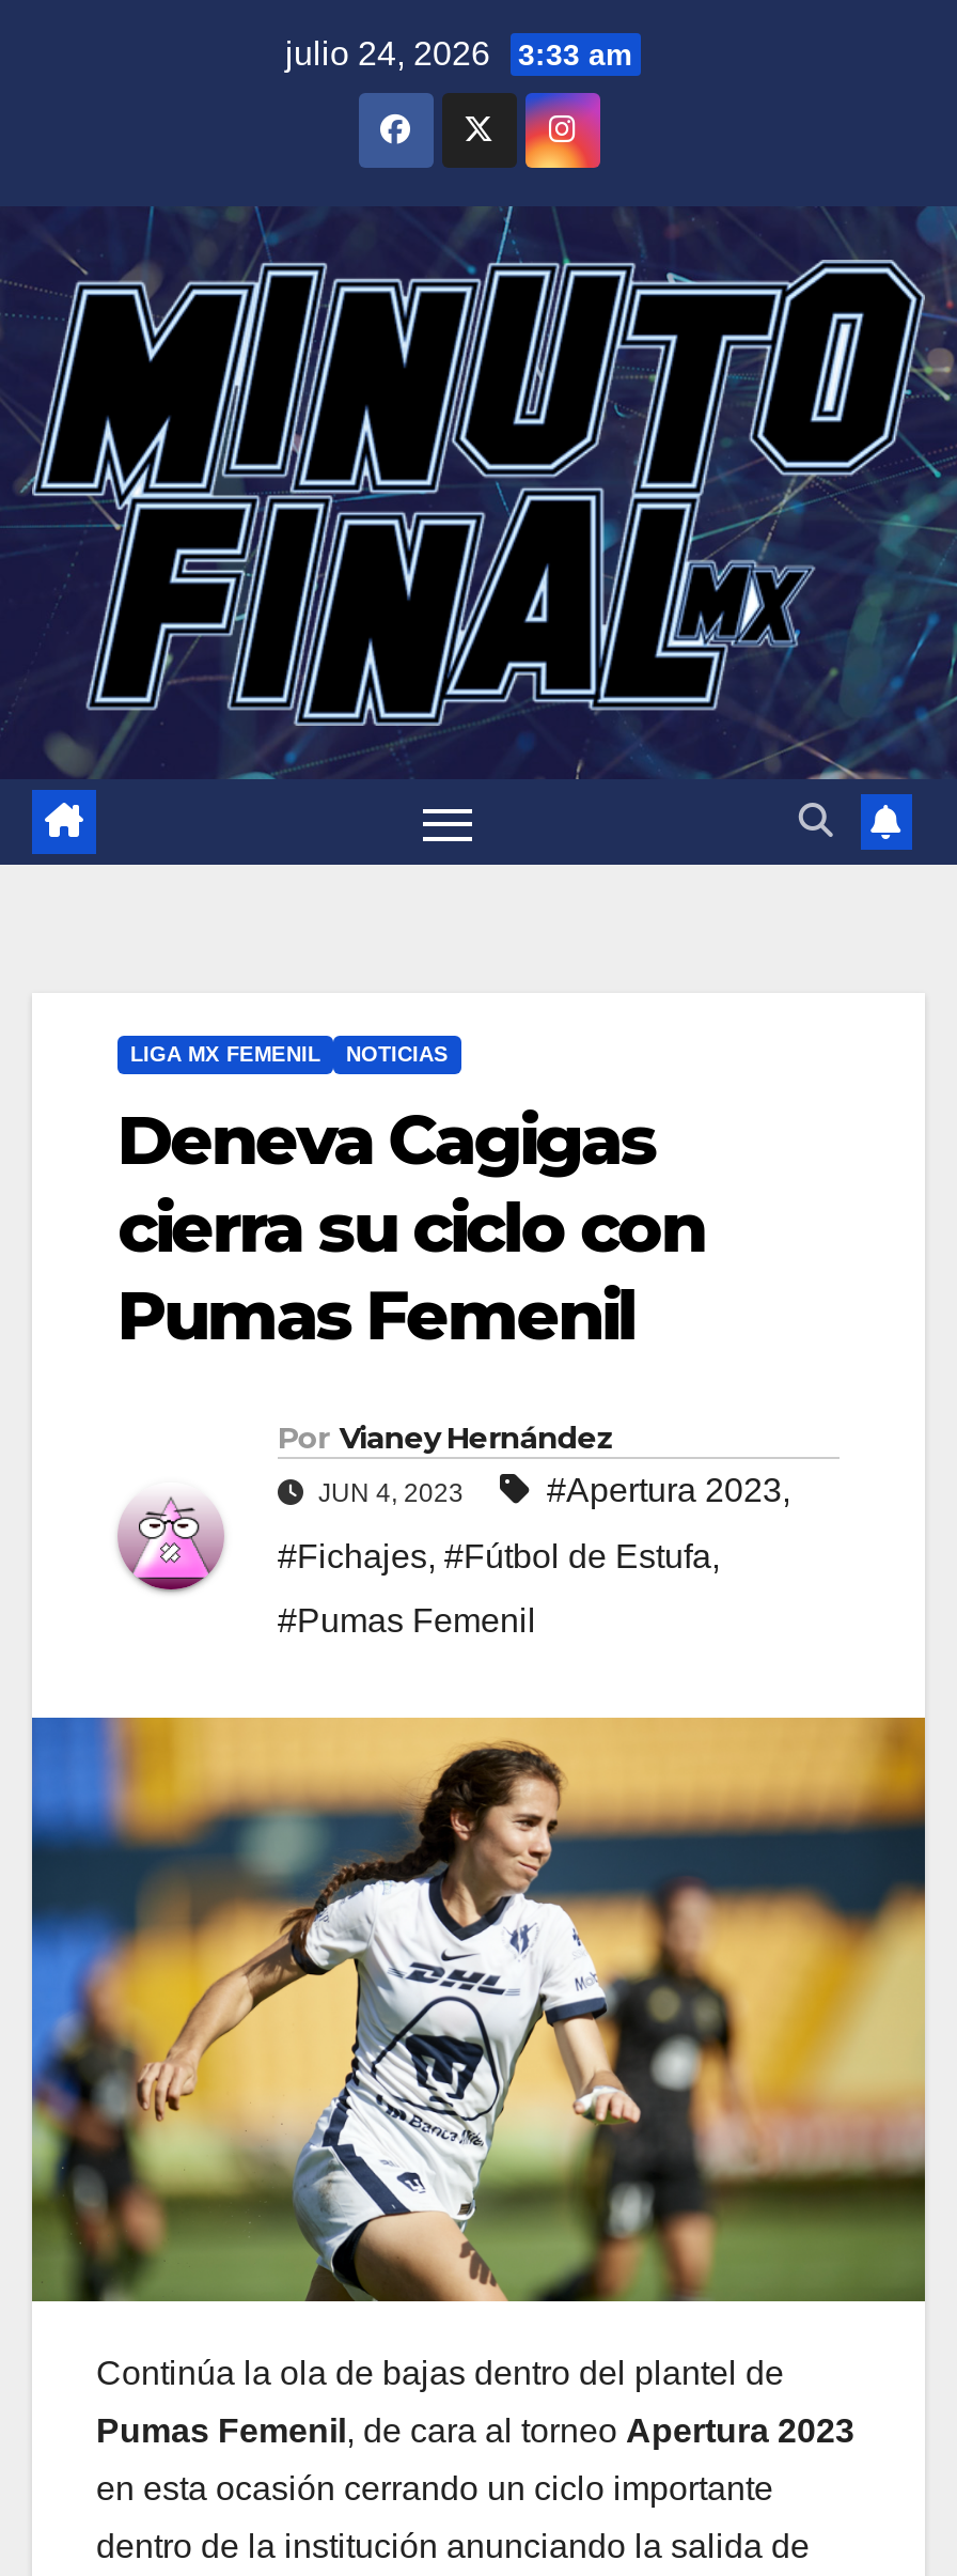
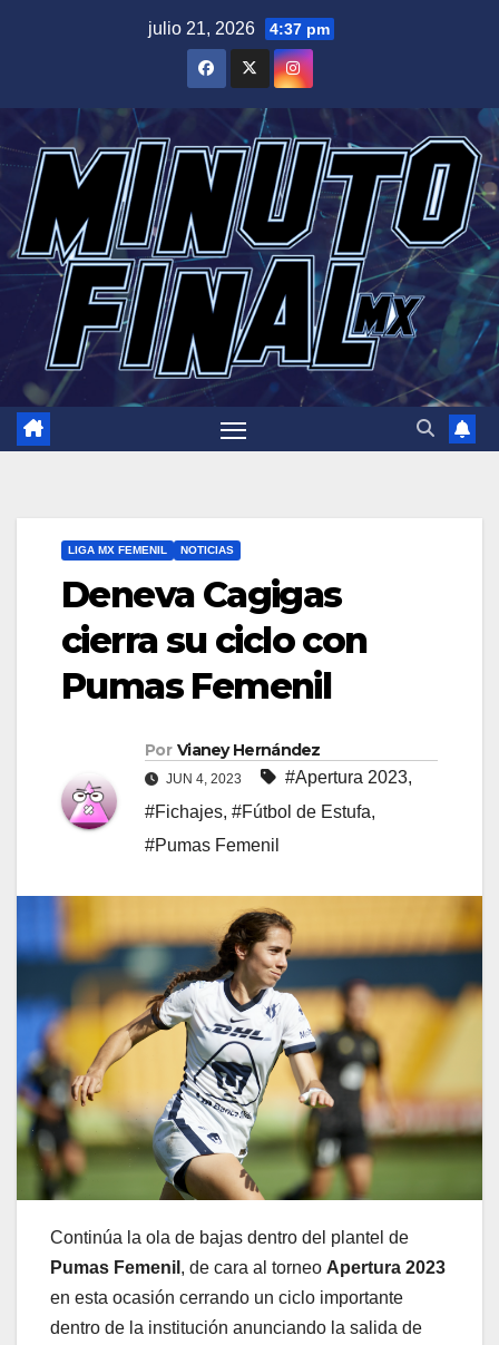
[285,35,631,72] julio 24, 2026 3:33 am -> [148,19,330,38] julio 21, 2026 4:37 pm

